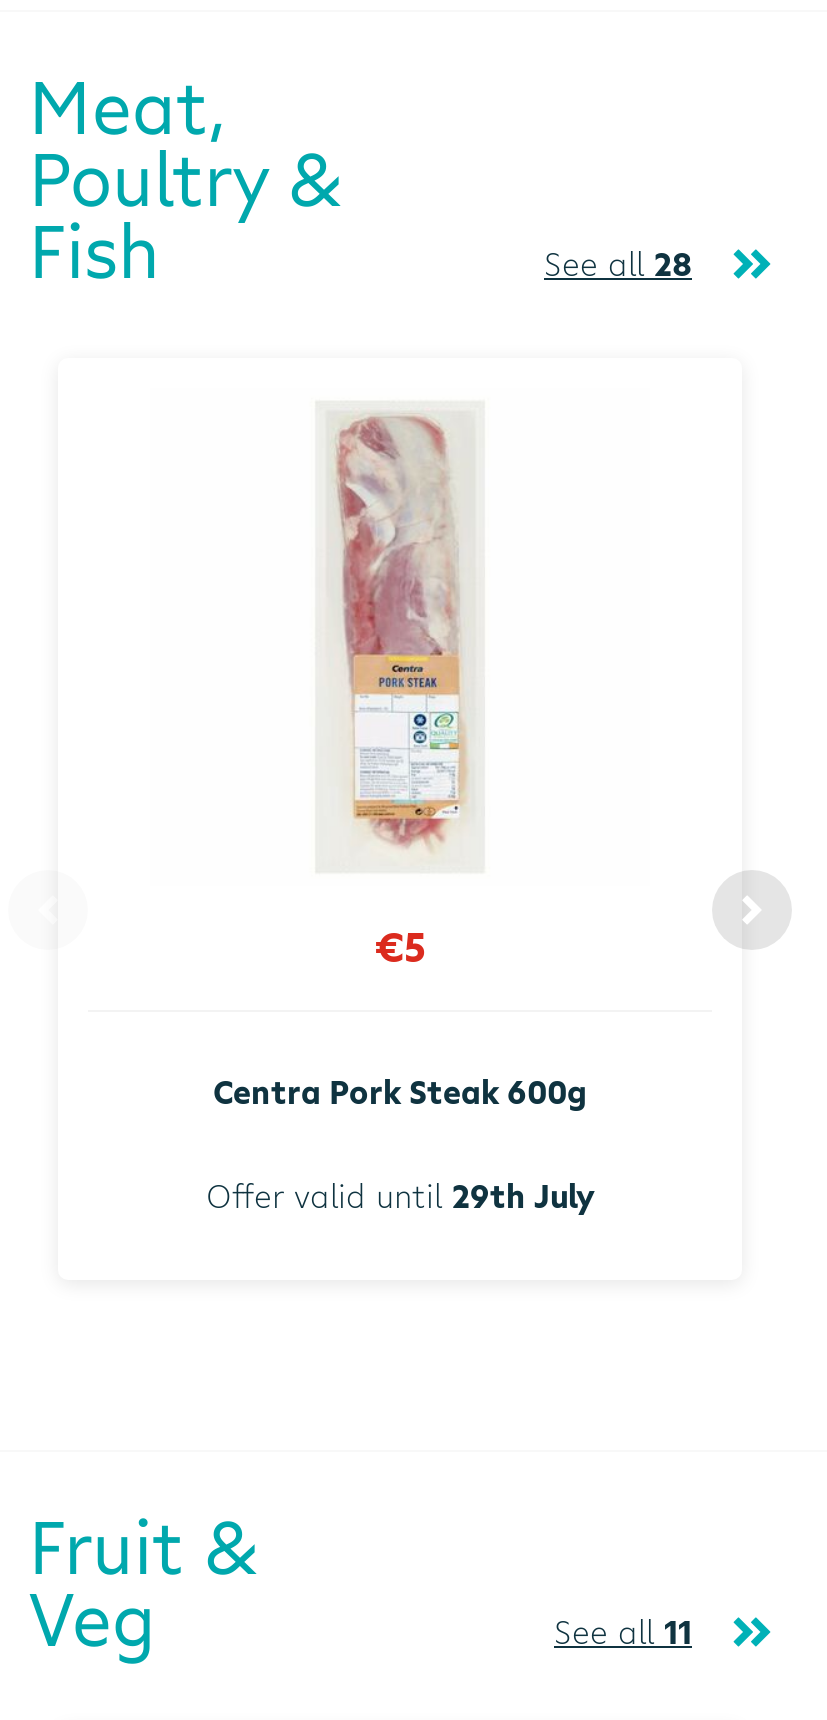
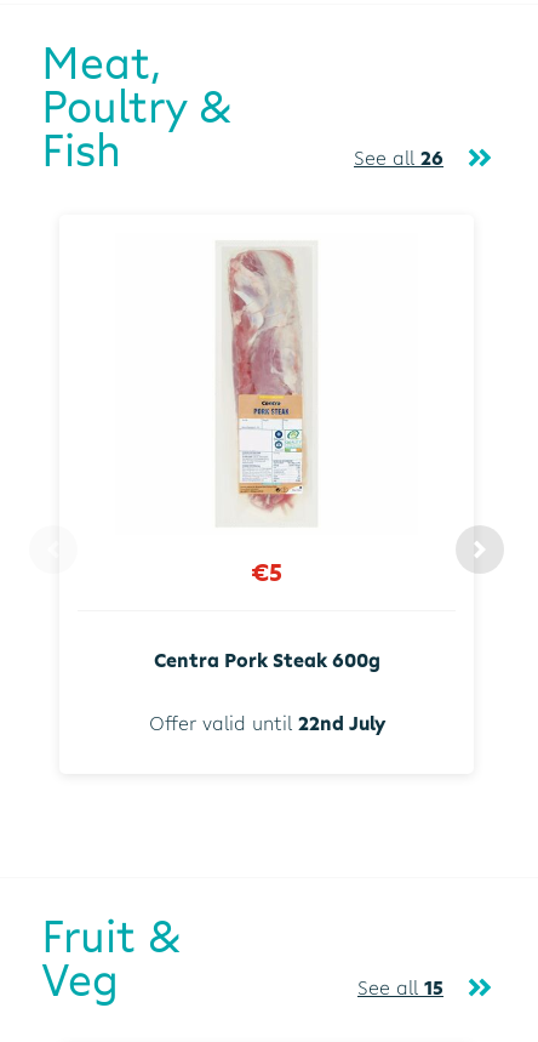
[544,242,692,286] See all 28 -> [354,144,443,171] See all 26
[206,1175,594,1219] Offer valid until 29th July -> [148,710,385,737] Offer valid until 22nd July
[554,1611,692,1655] See all 11 -> [357,975,443,1001] See all 15

